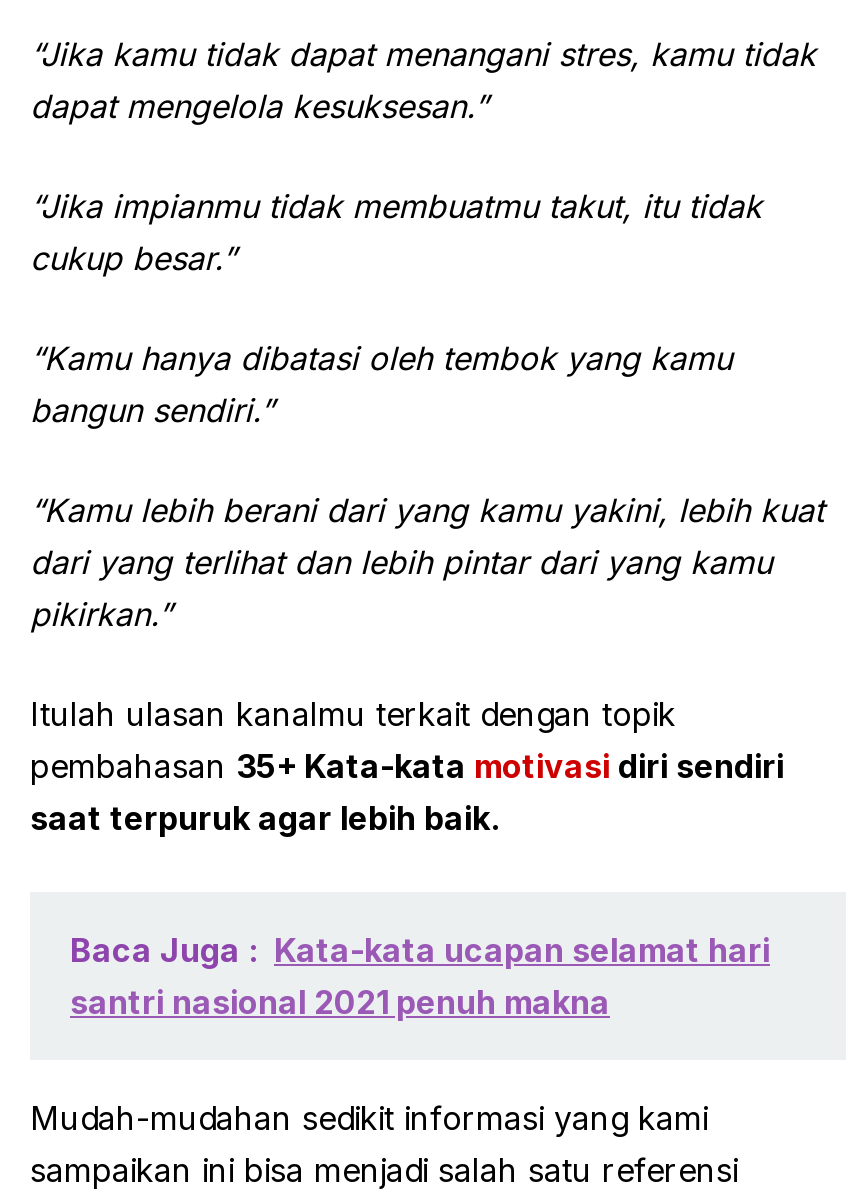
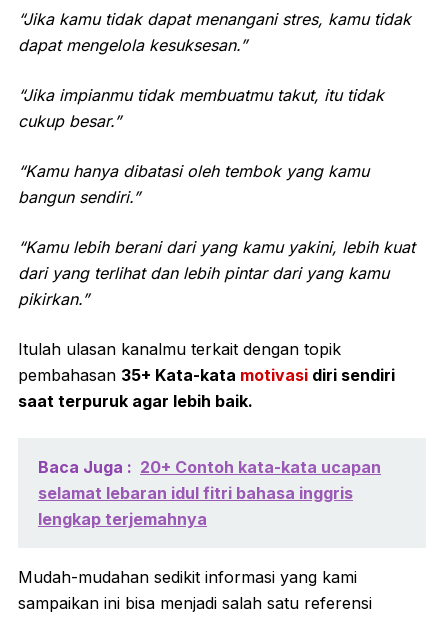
[70,930,770,1022] Baca Juga : Kata-kata ucapan selamat hari | santri nasional 2021 penuh makna -> [38,457,381,529] Baca Juga : 20+ Contoh kata-kata ucapan | selamat lebaran idul fitri bahasa inggris | lengkap terjemahnya

